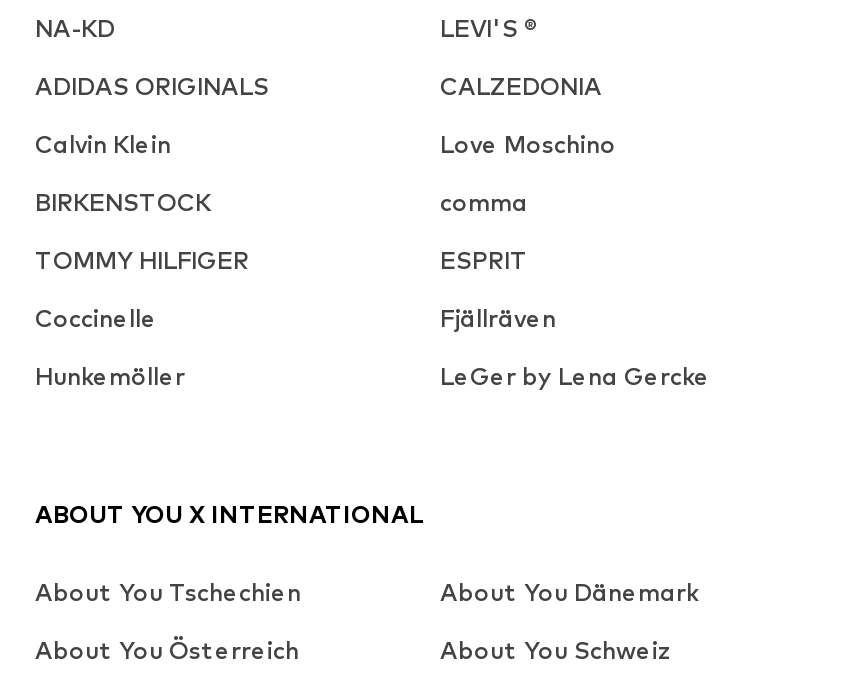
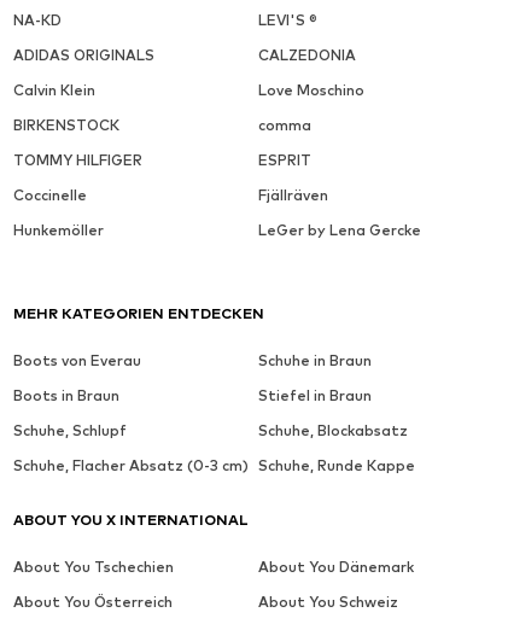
none -> [13,304,414,474] MEHR KATEGORIEN ENTDECKEN | Boots von Everau | Schuhe in Braun | Boots in Braun | Stiefel in Braun | Schuhe, Schlupf | Schuhe, Blockabsatz | Schuhe, Flacher Absatz (0-3 cm) Schuhe, Runde Kappe

